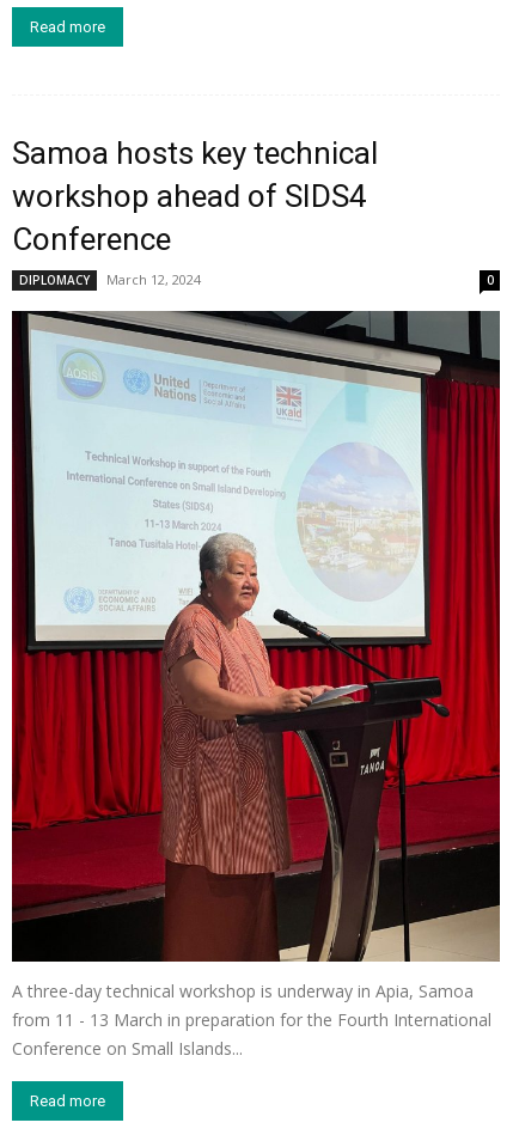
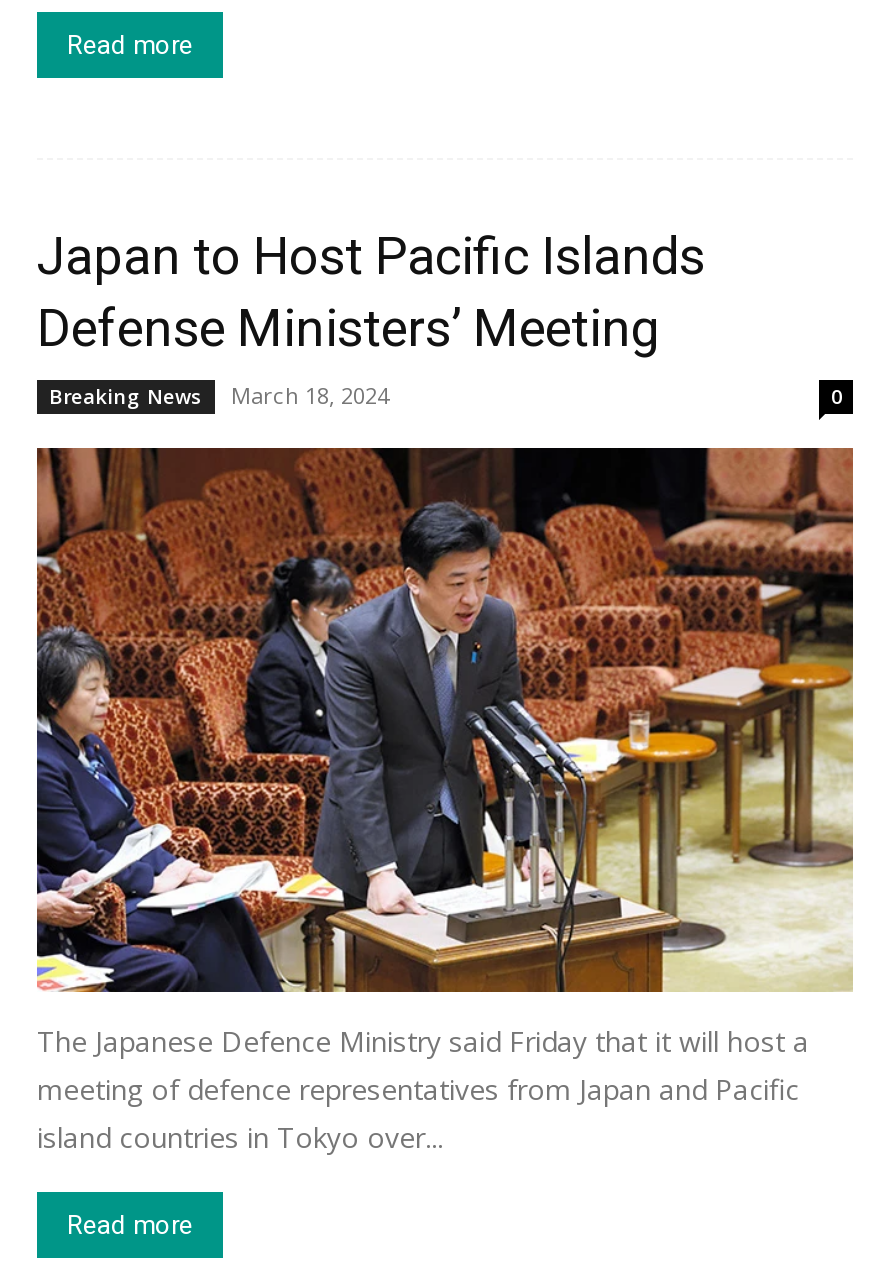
[12,135,378,288] Samoa hosts key technical | workshop ahead of SIDS4 | Conference | DIPLOMACY | March 12, 2024 -> [37,227,705,411] Japan to Host Pacific Islands | Defense Ministers’ Meeting | Breaking News | March 18, 2024
[11,310,501,1059] [image] | A three-day technical workshop is underway in Apia, Samoa | from 11 - 13 March in preparation for the Fourth International | Conference on Small Islands... -> [35,446,855,1157] [image] | The Japanese Defence Ministry said Friday that it will host a | meeting of defence representatives from Japan and Pacific | island countries in Tokyo over...

